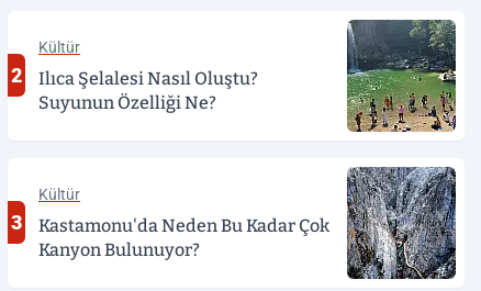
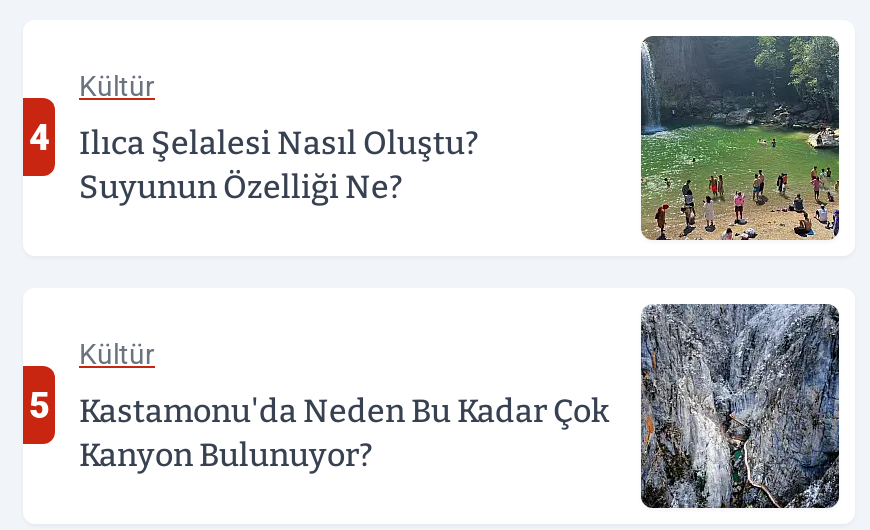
[11,63,258,89] 2 Ilıca Şelalesi Nasıl Oluştu? -> [29,115,479,161] 4 Ilıca Şelalesi Nasıl Oluştu?
[11,211,329,236] 3 Kastamonu'da Neden Bu Kadar Çok -> [29,383,609,429] 5 Kastamonu'da Neden Bu Kadar Çok

